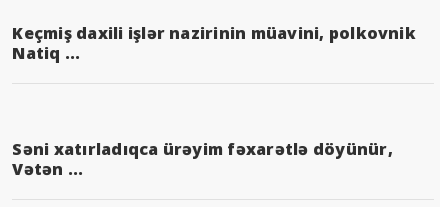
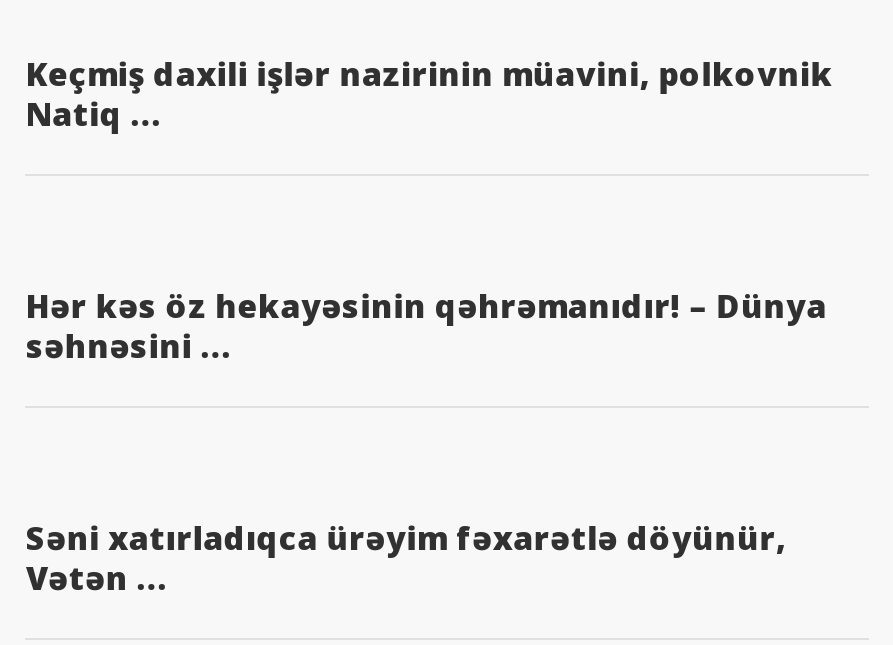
none -> [26,283,827,367] Hər kəs öz hekayəsinin qəhrəmanıdır! – Dünya | səhnəsini ...

